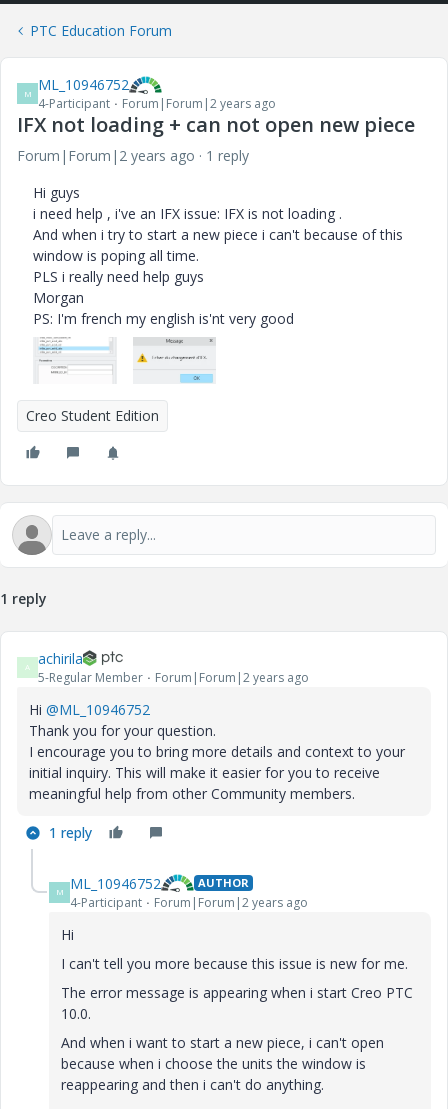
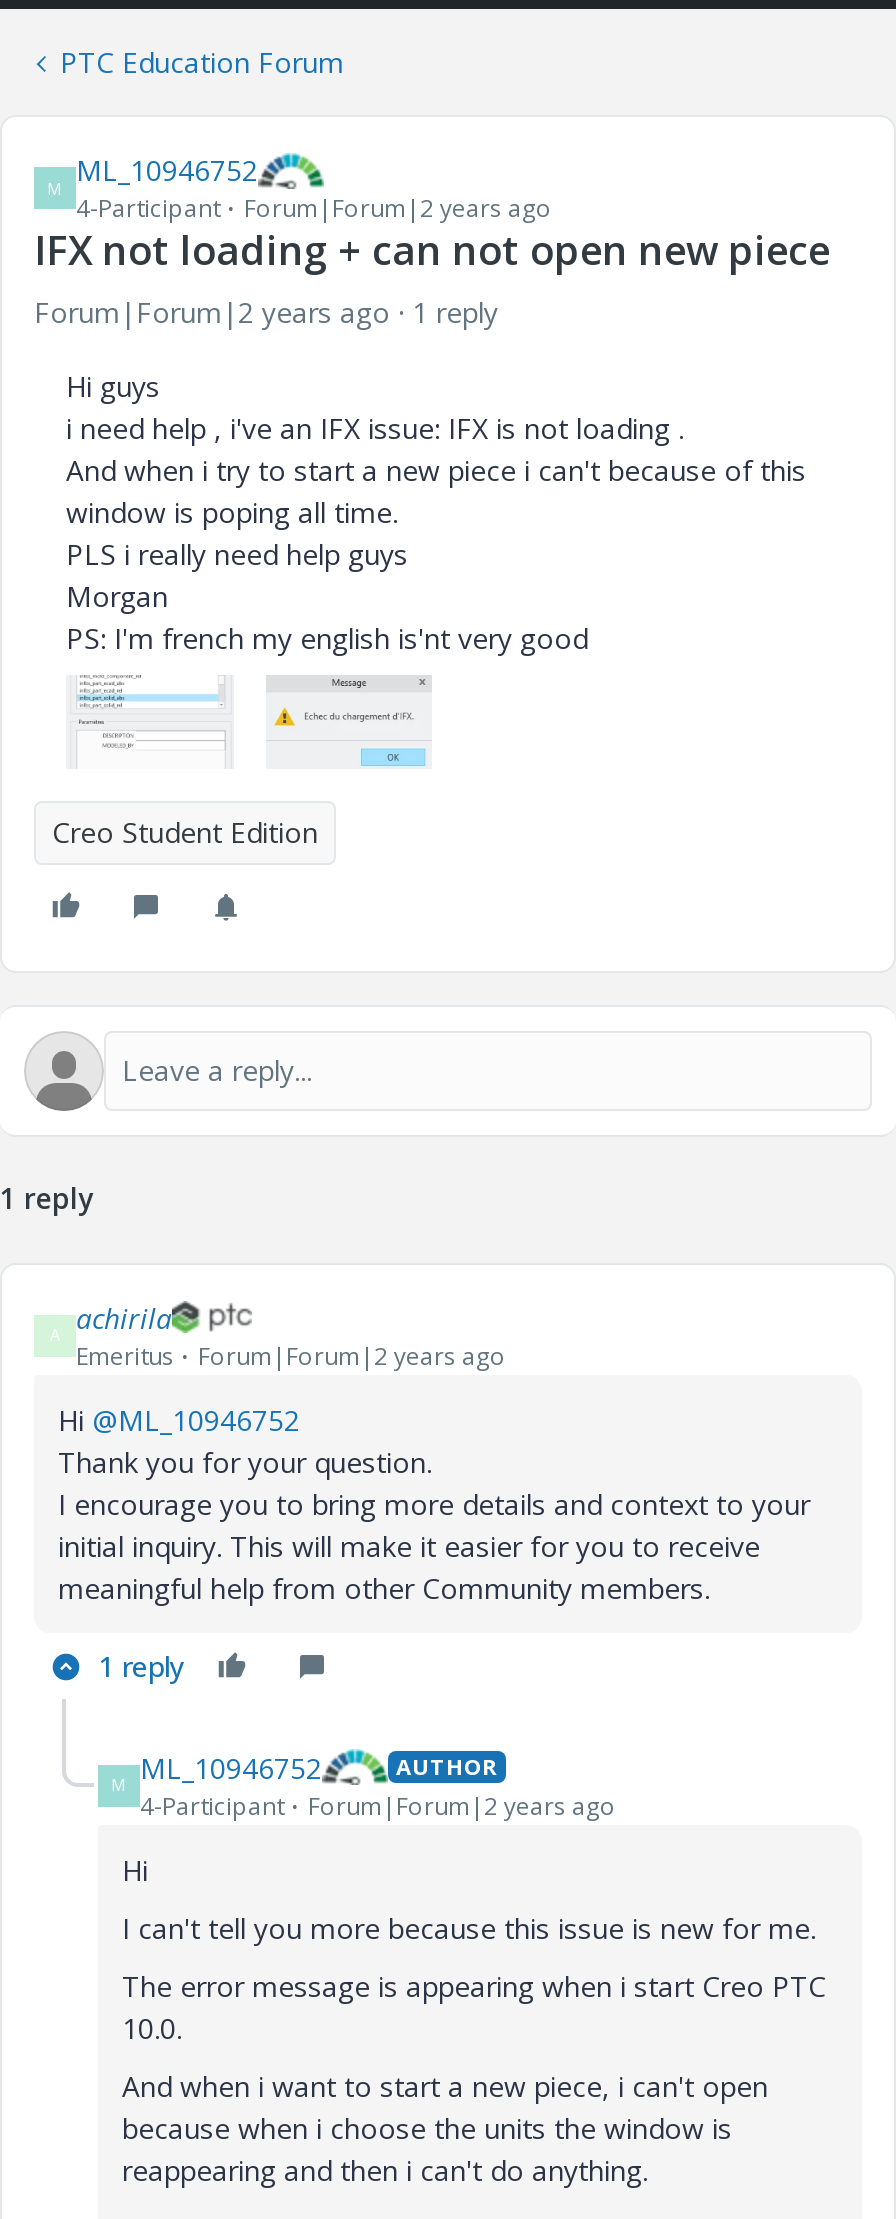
[38,669,143,686] 5-Regular Member -> [76,1339,174,1373] Emeritus

